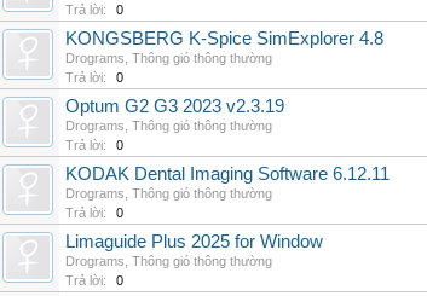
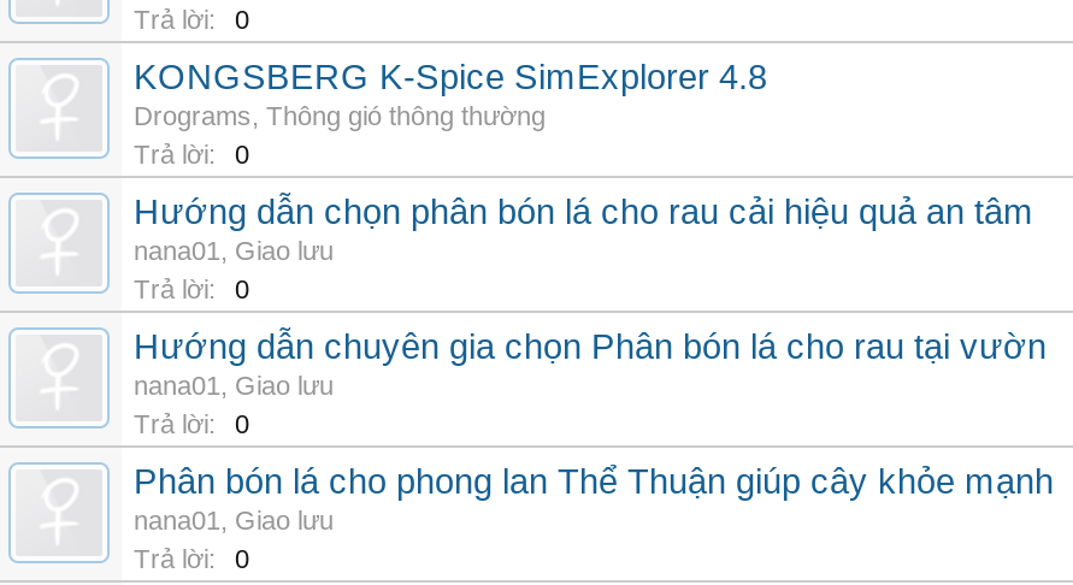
[65,97,284,133] Optum G2 G3 2023 v2.3.19 | Drograms, Thông gió thông thường -> [134,193,1034,265] Hướng dẫn chọn phân bón lá cho rau cải hiệu quả an tâm | nana01, Giao lưu
[65,164,390,201] KODAK Dental Imaging Software 6.12.11 | Drograms, Thông gió thông thường -> [134,327,1047,400] Hướng dẫn chuyên gia chọn Phân bón lá cho rau tại vườn | nana01, Giao lưu
[65,232,323,268] Limaguide Plus 2025 for Window | Drograms, Thông gió thông thường -> [134,462,1054,534] Phân bón lá cho phong lan Thể Thuận giúp cây khỏe mạnh | nana01, Giao lưu

